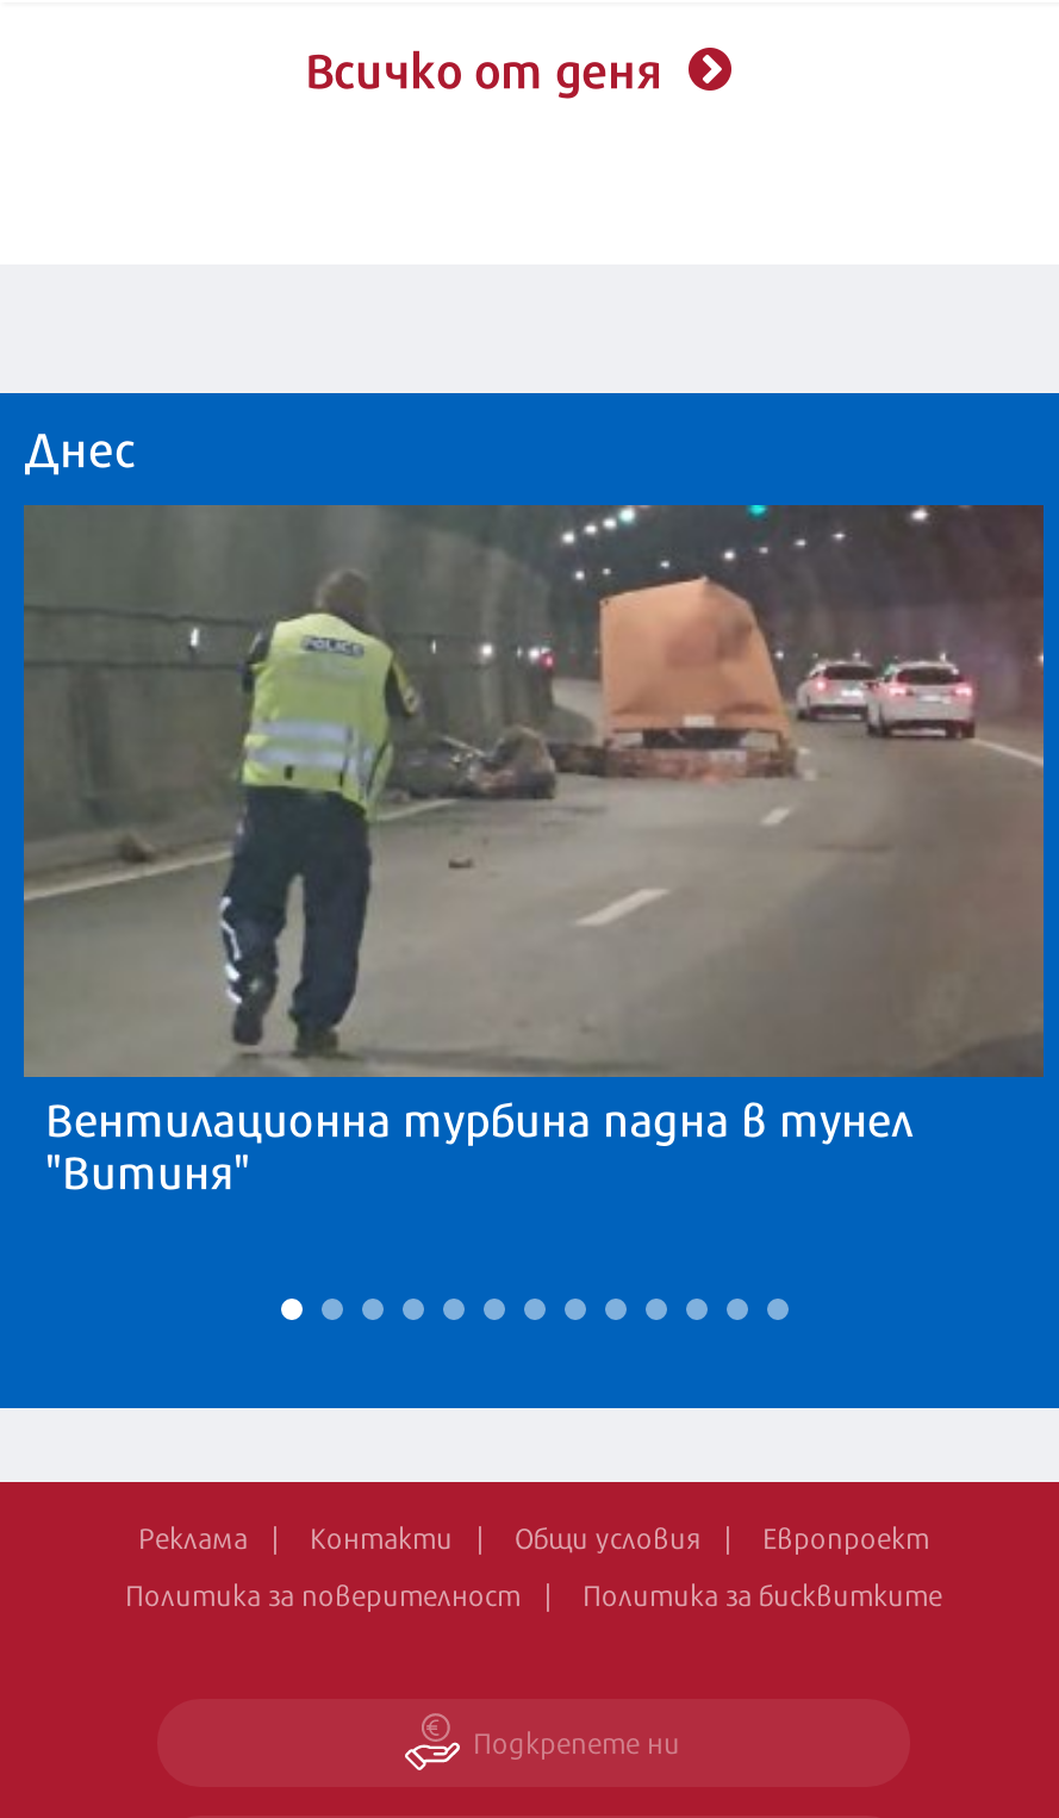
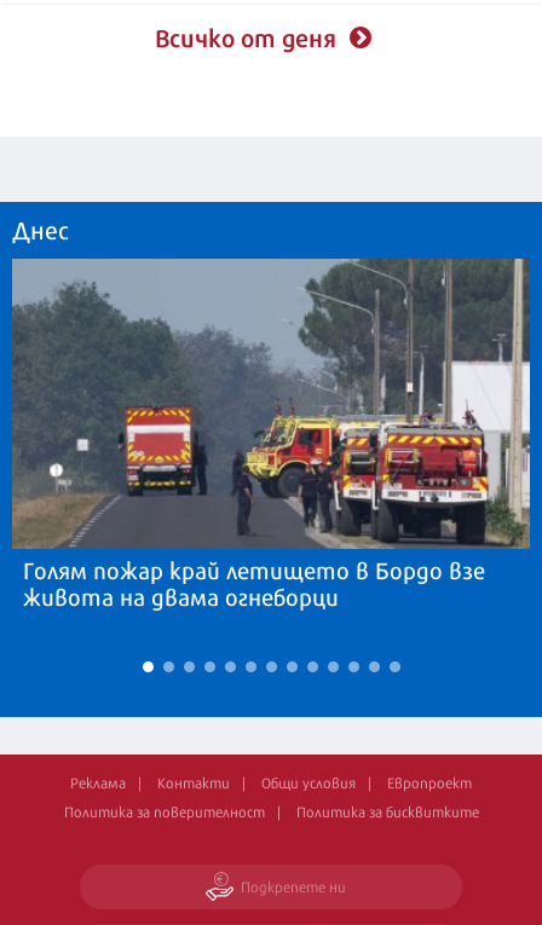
[24,503,1046,1204] [image] | Вентилационна турбина падна в тунел | "Витиня" -> [12,258,531,614] [image] | Голям пожар край летището в Бордо взе | живота на двама огнеборци

